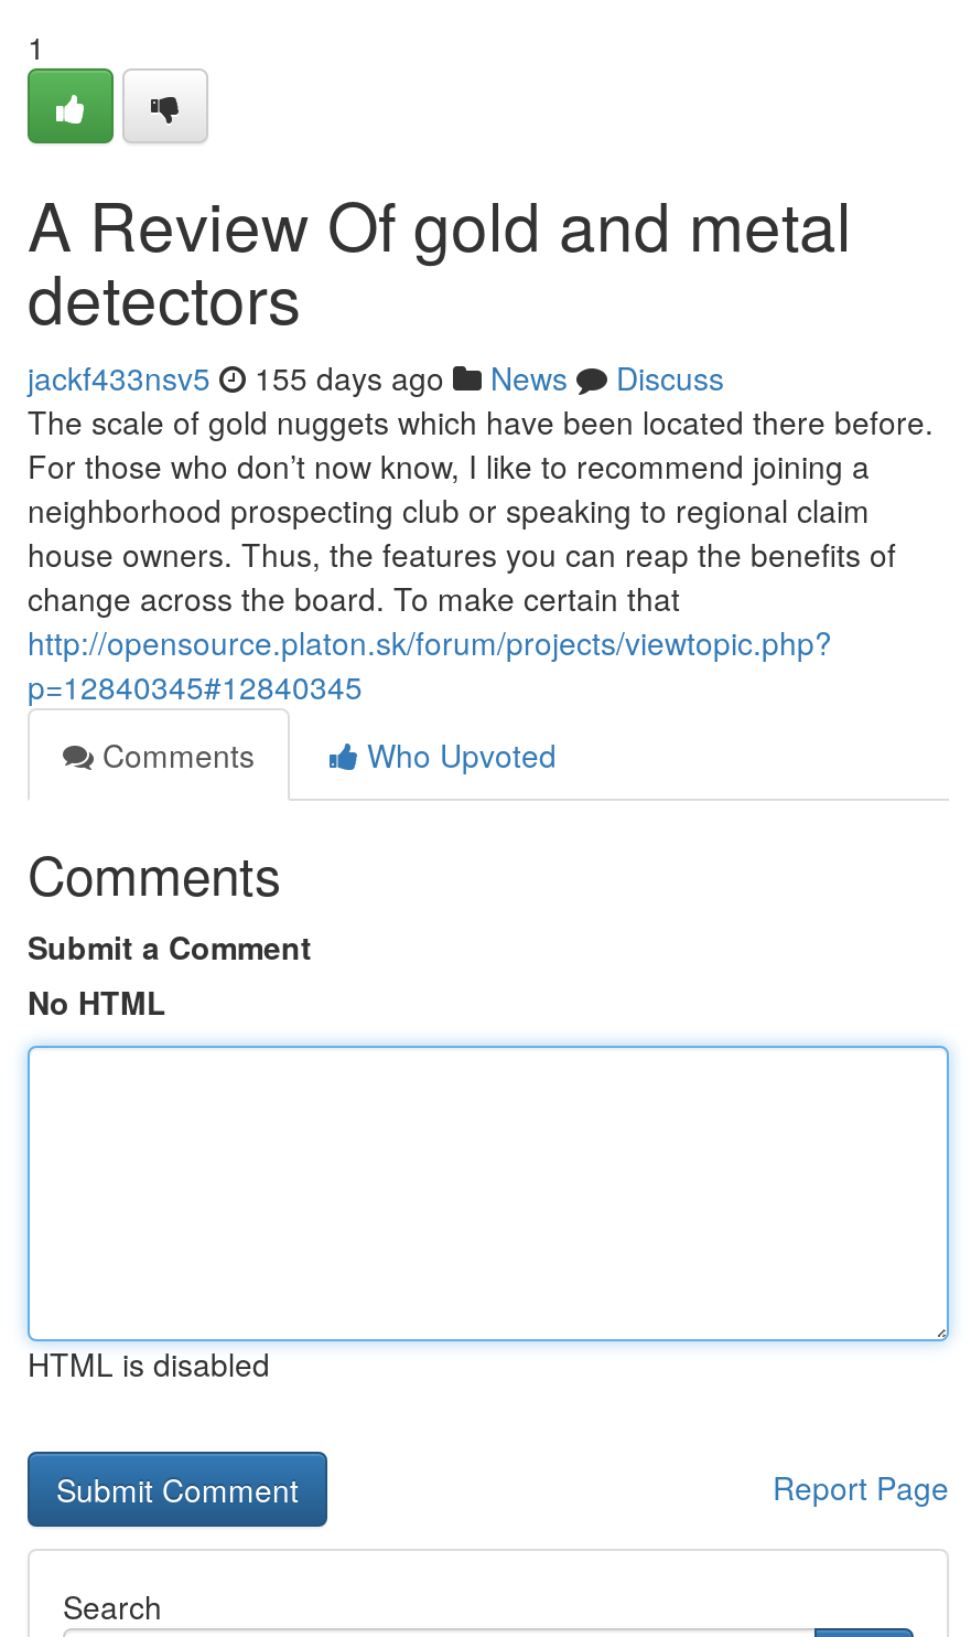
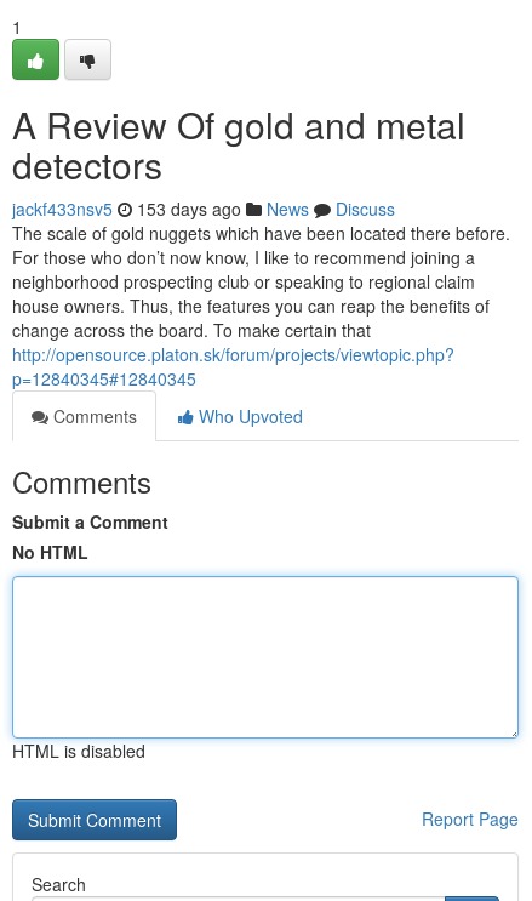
[28,355,724,399] jackf433nsv5 155 days ago News Discuss -> [12,196,395,221] jackf433nsv5 153 days ago News Discuss

